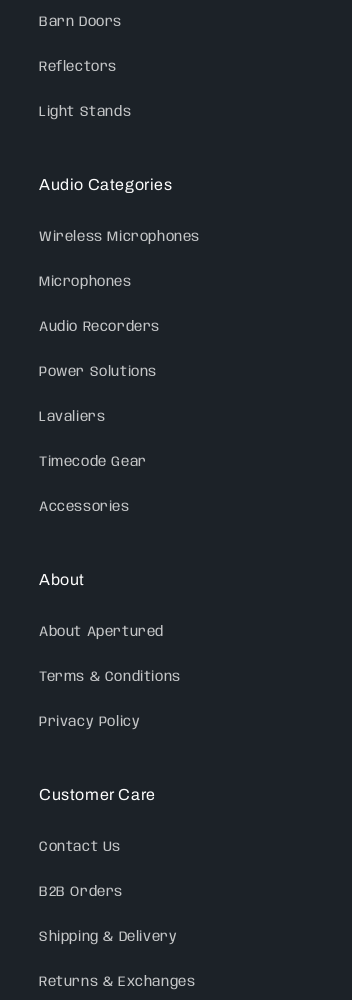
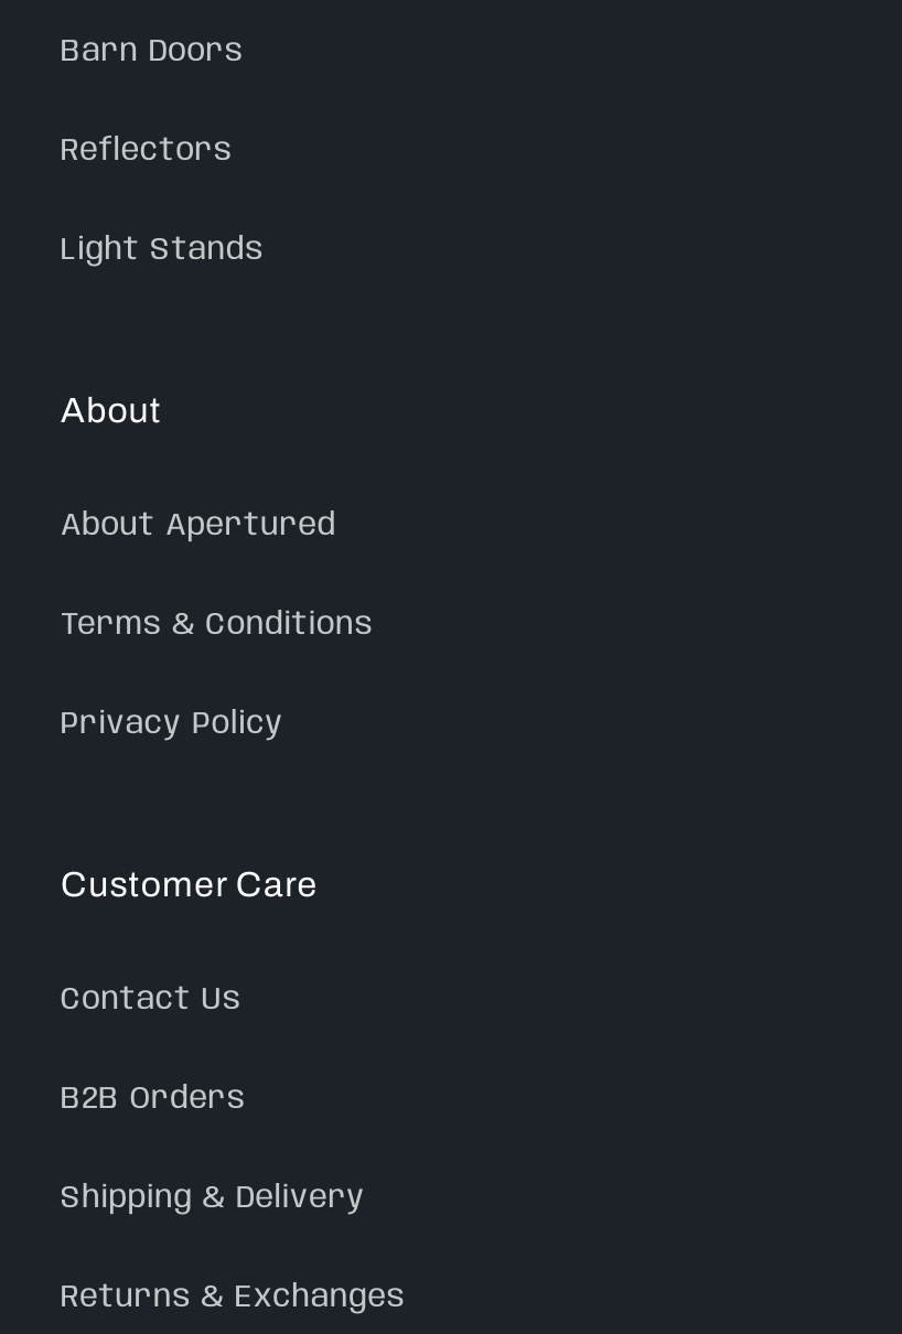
[39,176,200,514] Audio Categories | Wireless Microphones | Microphones | Audio Recorders | Power Solutions | Lavaliers | Timecode Gear | Accessories -> none

